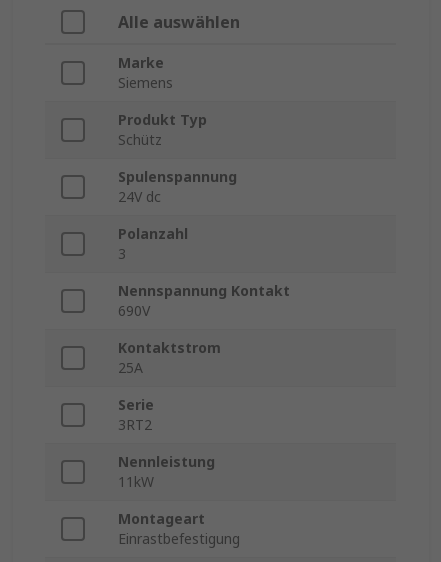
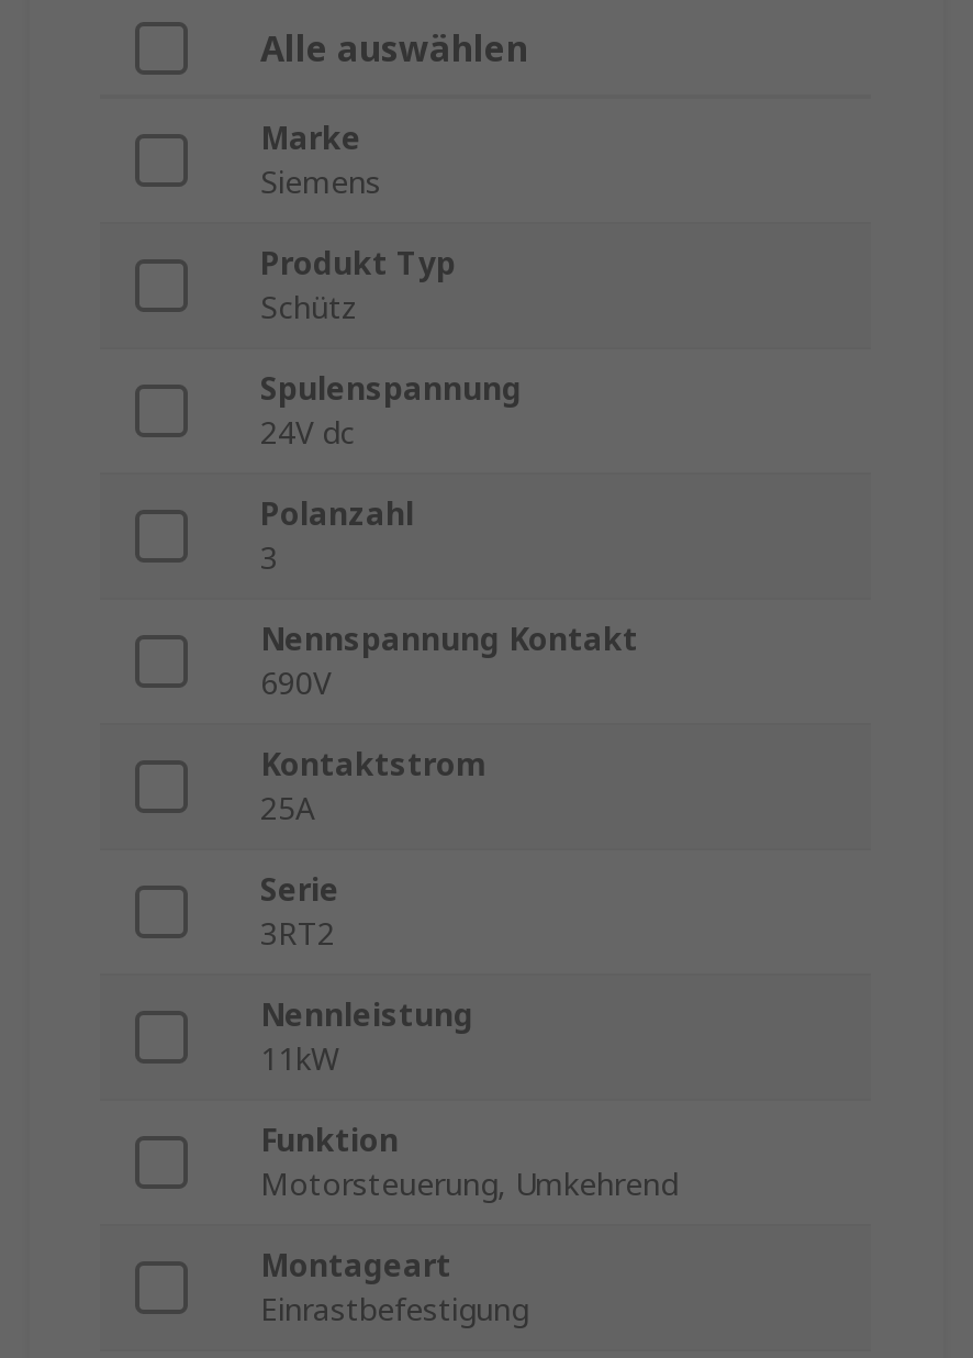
none -> [260,1120,678,1205] Funktion | Motorsteuerung, Umkehrend

